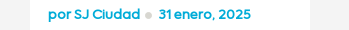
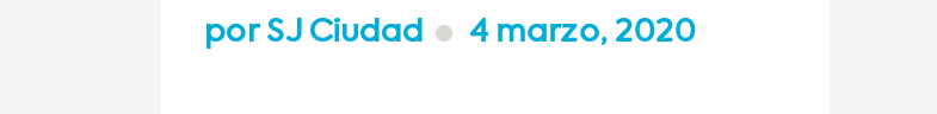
[48,9,251,22] por SJ Ciudad 31 enero, 2025 -> [204,18,696,48] por SJ Ciudad 4 marzo, 2020

